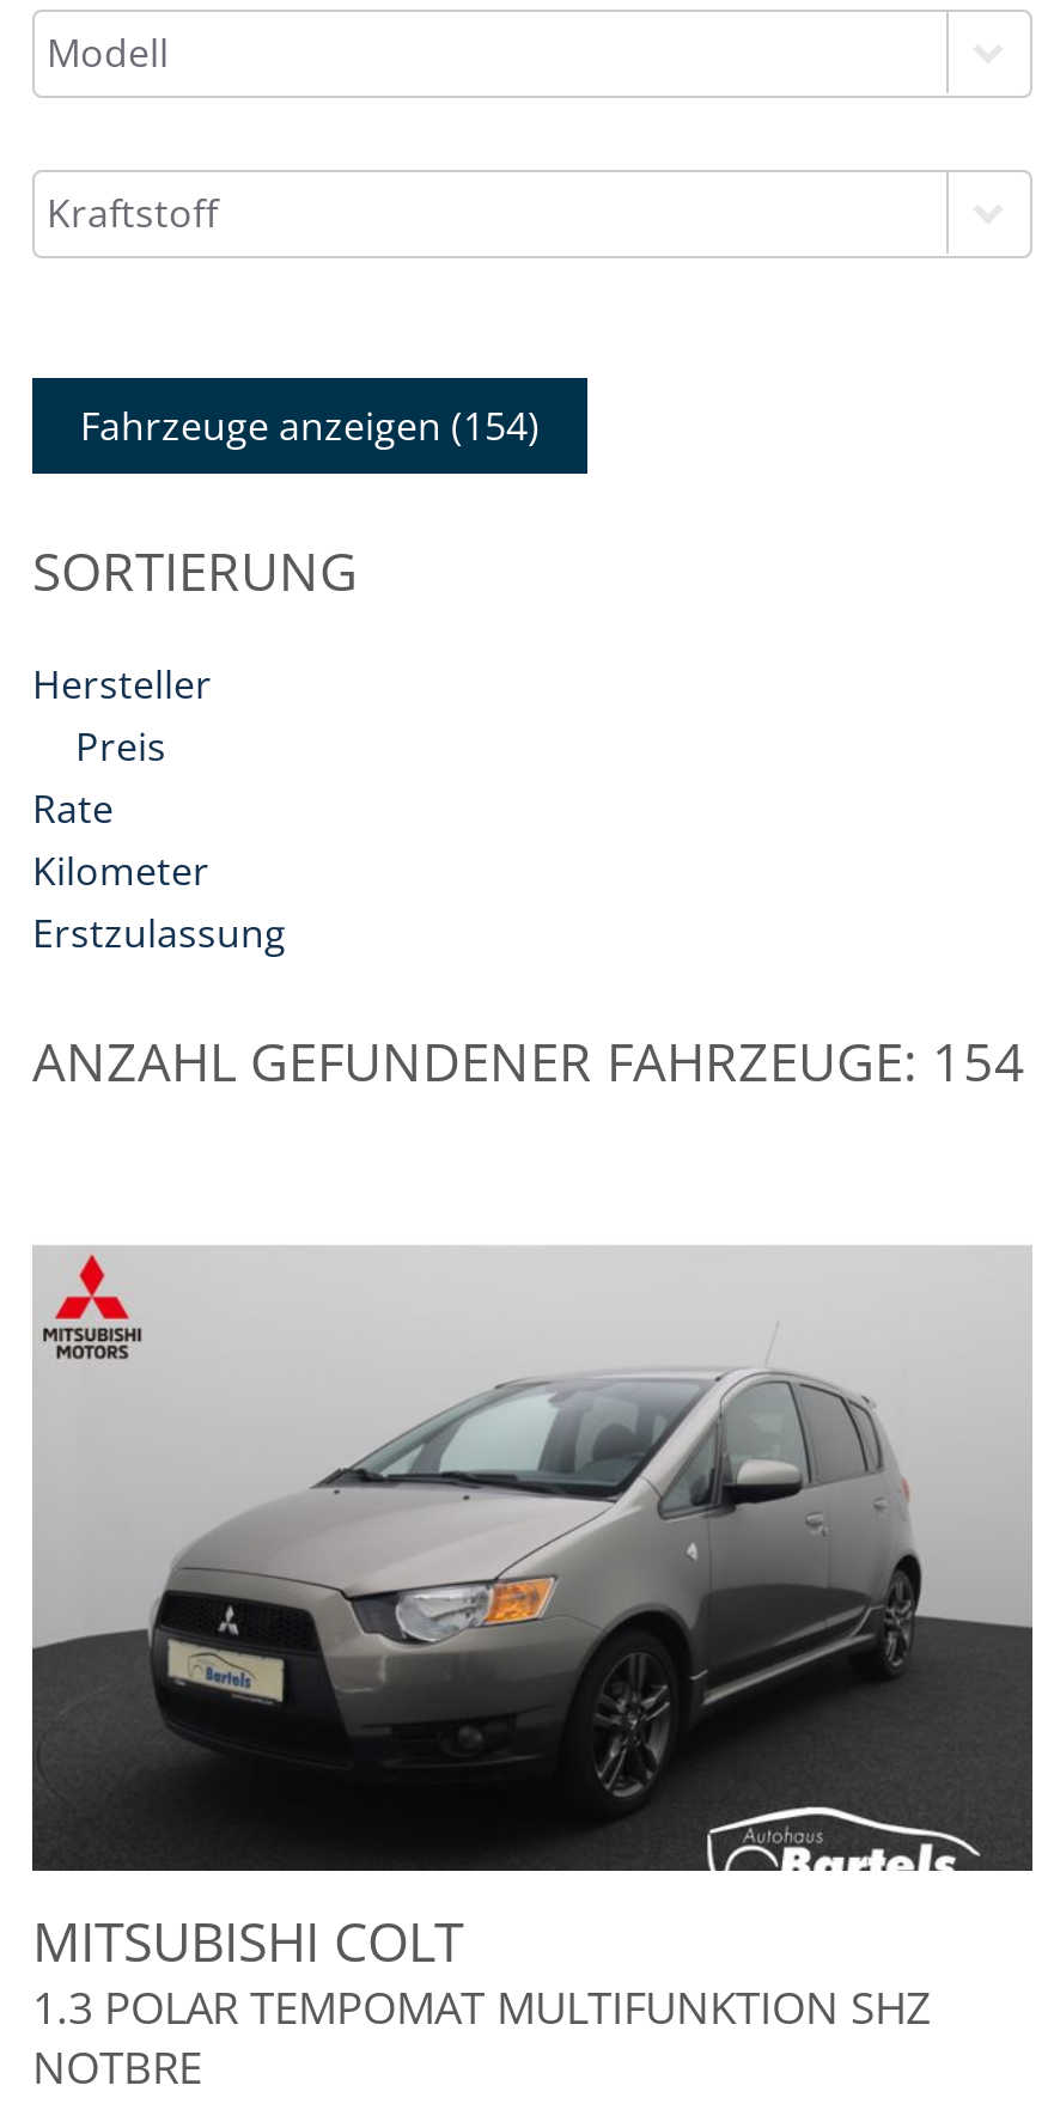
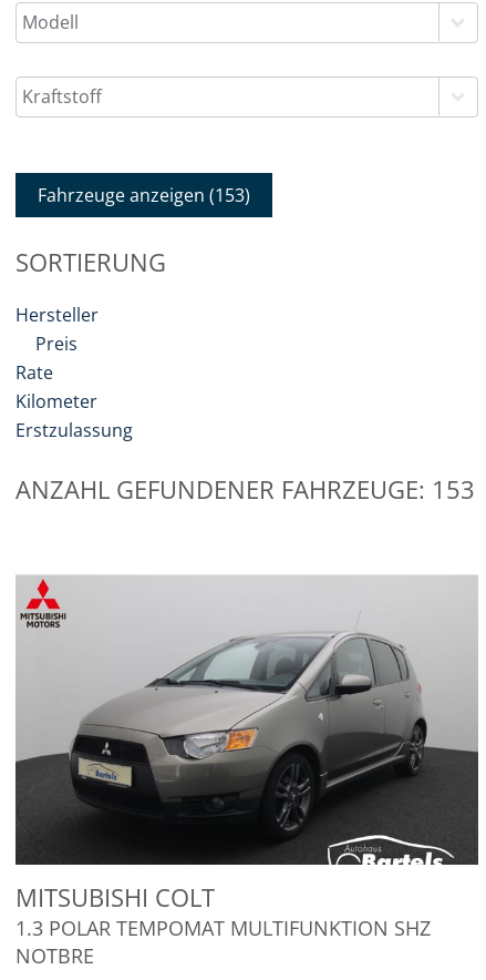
[80,400,540,452] Fahrzeuge anzeigen (154) -> [38,183,250,207] Fahrzeuge anzeigen (153)
[32,1024,1025,1096] ANZAHL GEFUNDENER FAHRZEUGE: 154 -> [15,472,475,506] ANZAHL GEFUNDENER FAHRZEUGE: 153

